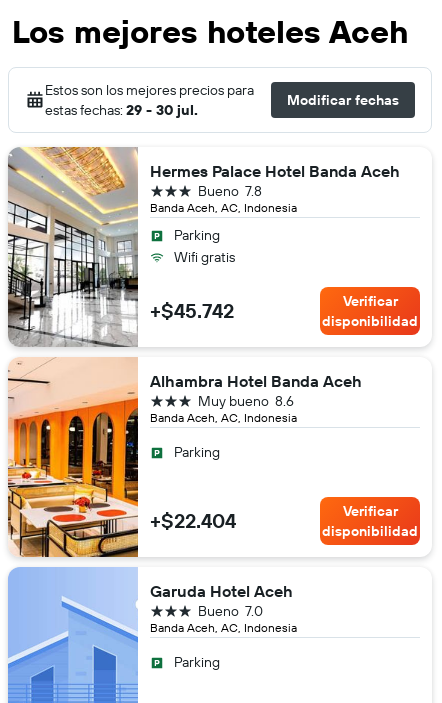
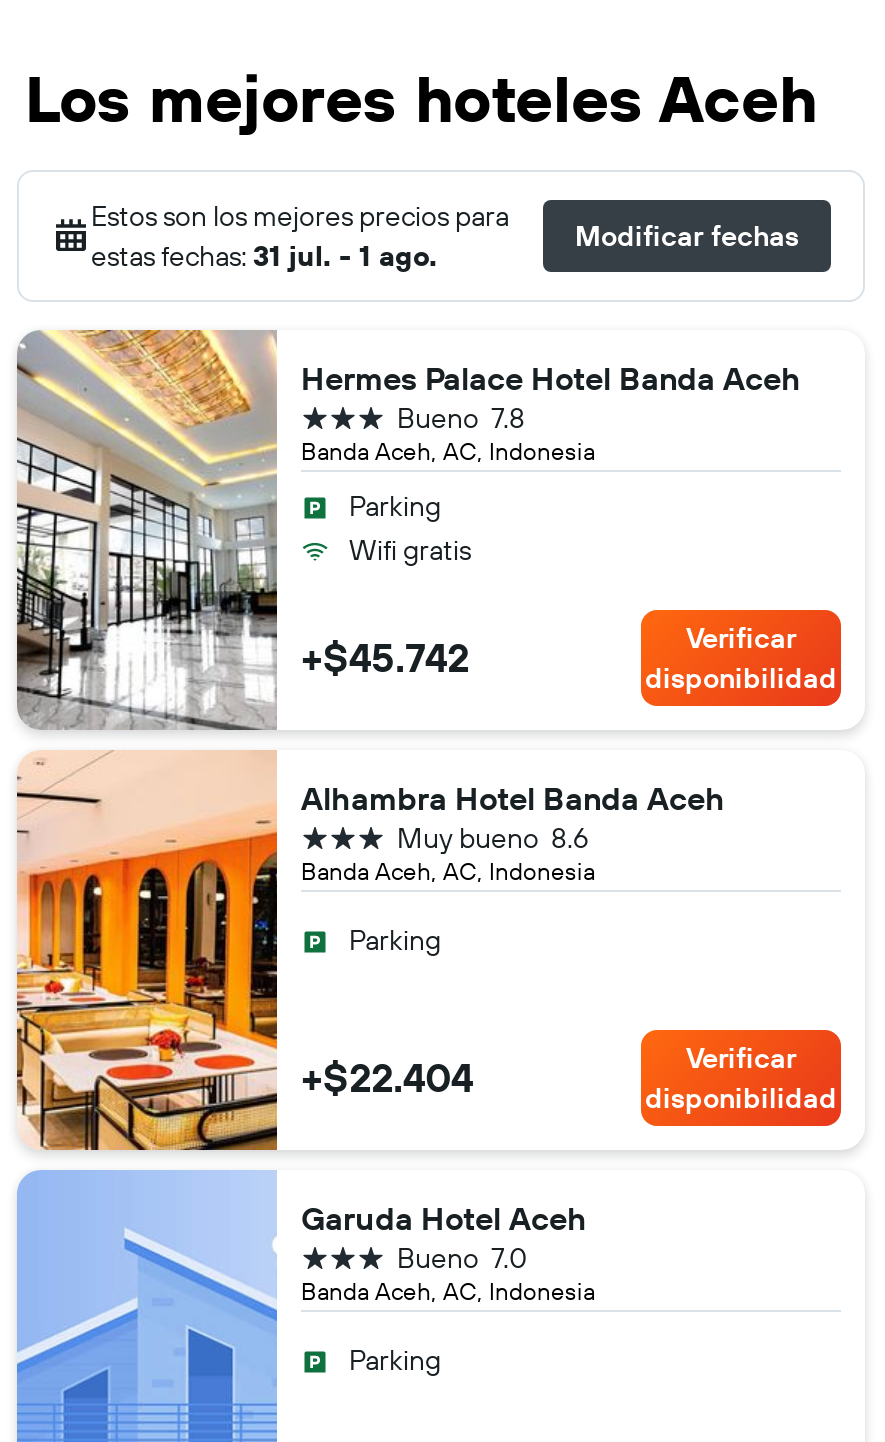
[45,101,198,119] estas fechas: 29 - 30 jul. -> [91,238,437,274] estas fechas: 31 jul. - 1 ago.

